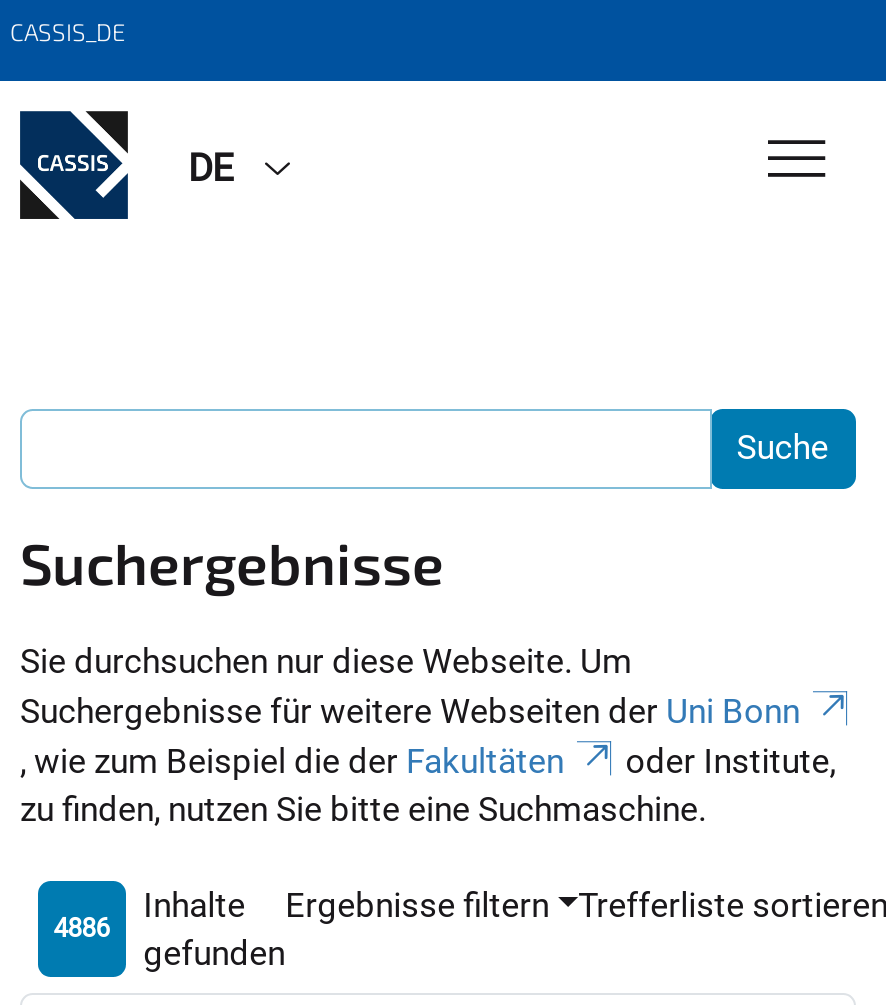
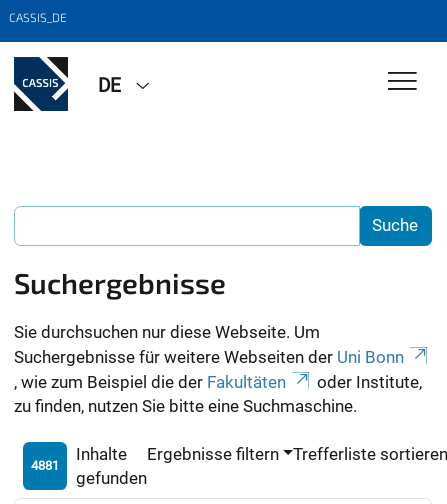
[54,913,110,943] 4886 -> [31,458,59,473] 4881

